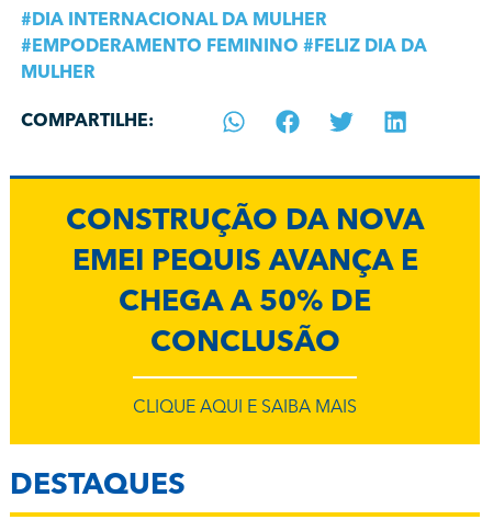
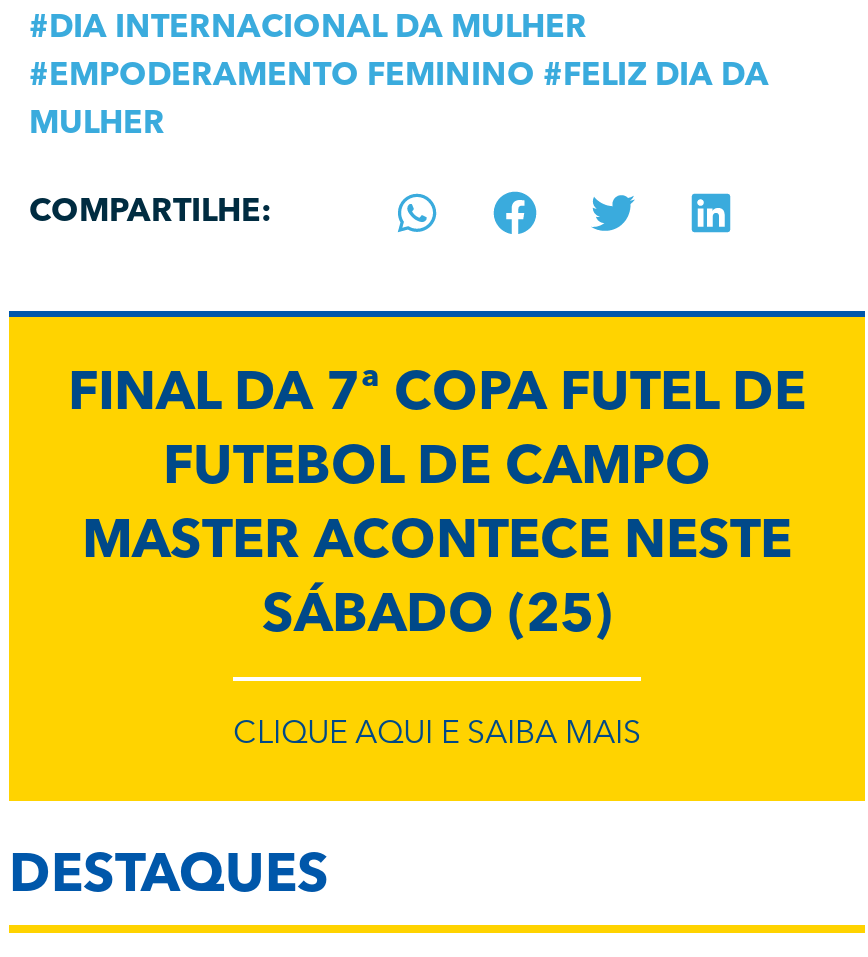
[66,207,424,358] CONSTRUÇÃO DA NOVA | EMEI PEQUIS AVANÇA E | CHEGA A 50% DE | CONCLUSÃO -> [68,368,806,644] FINAL DA 7ª COPA FUTEL DE | FUTEBOL DE CAMPO | MASTER ACONTECE NESTE | SÁBADO (25)

